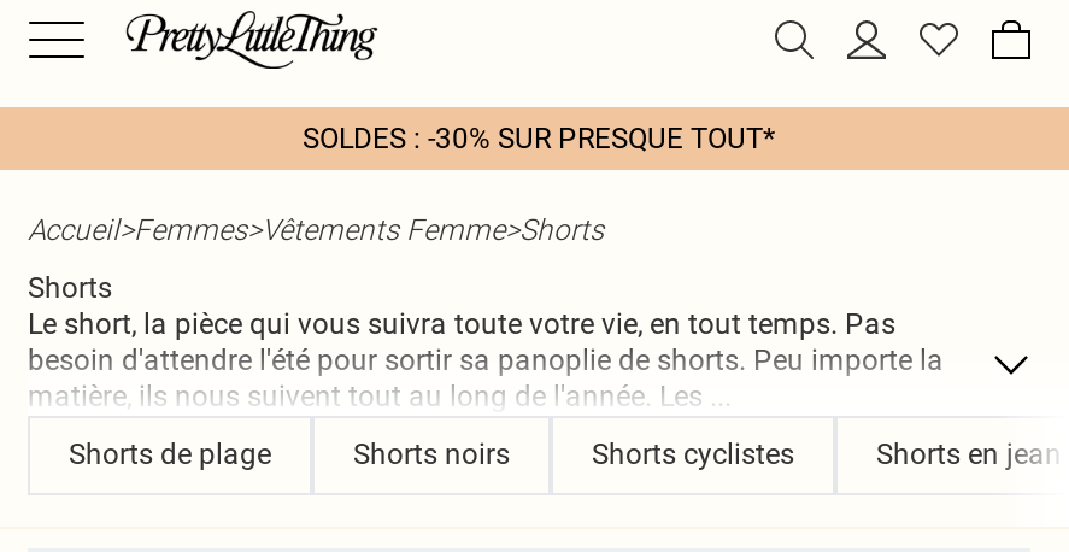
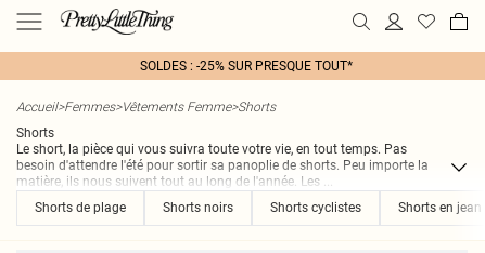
[303,122,775,155] SOLDES : -30% SUR PRESQUE TOUT* -> [140,58,353,74] SOLDES : -25% SUR PRESQUE TOUT*

